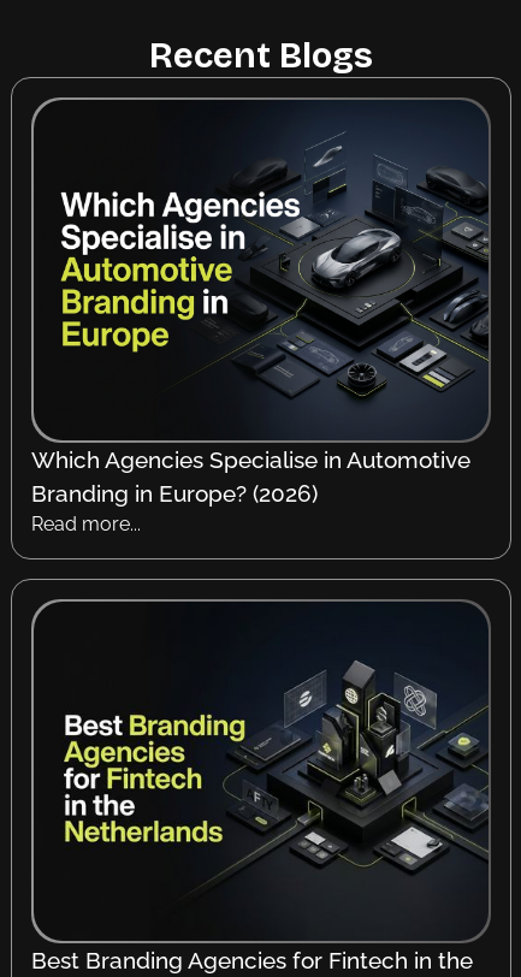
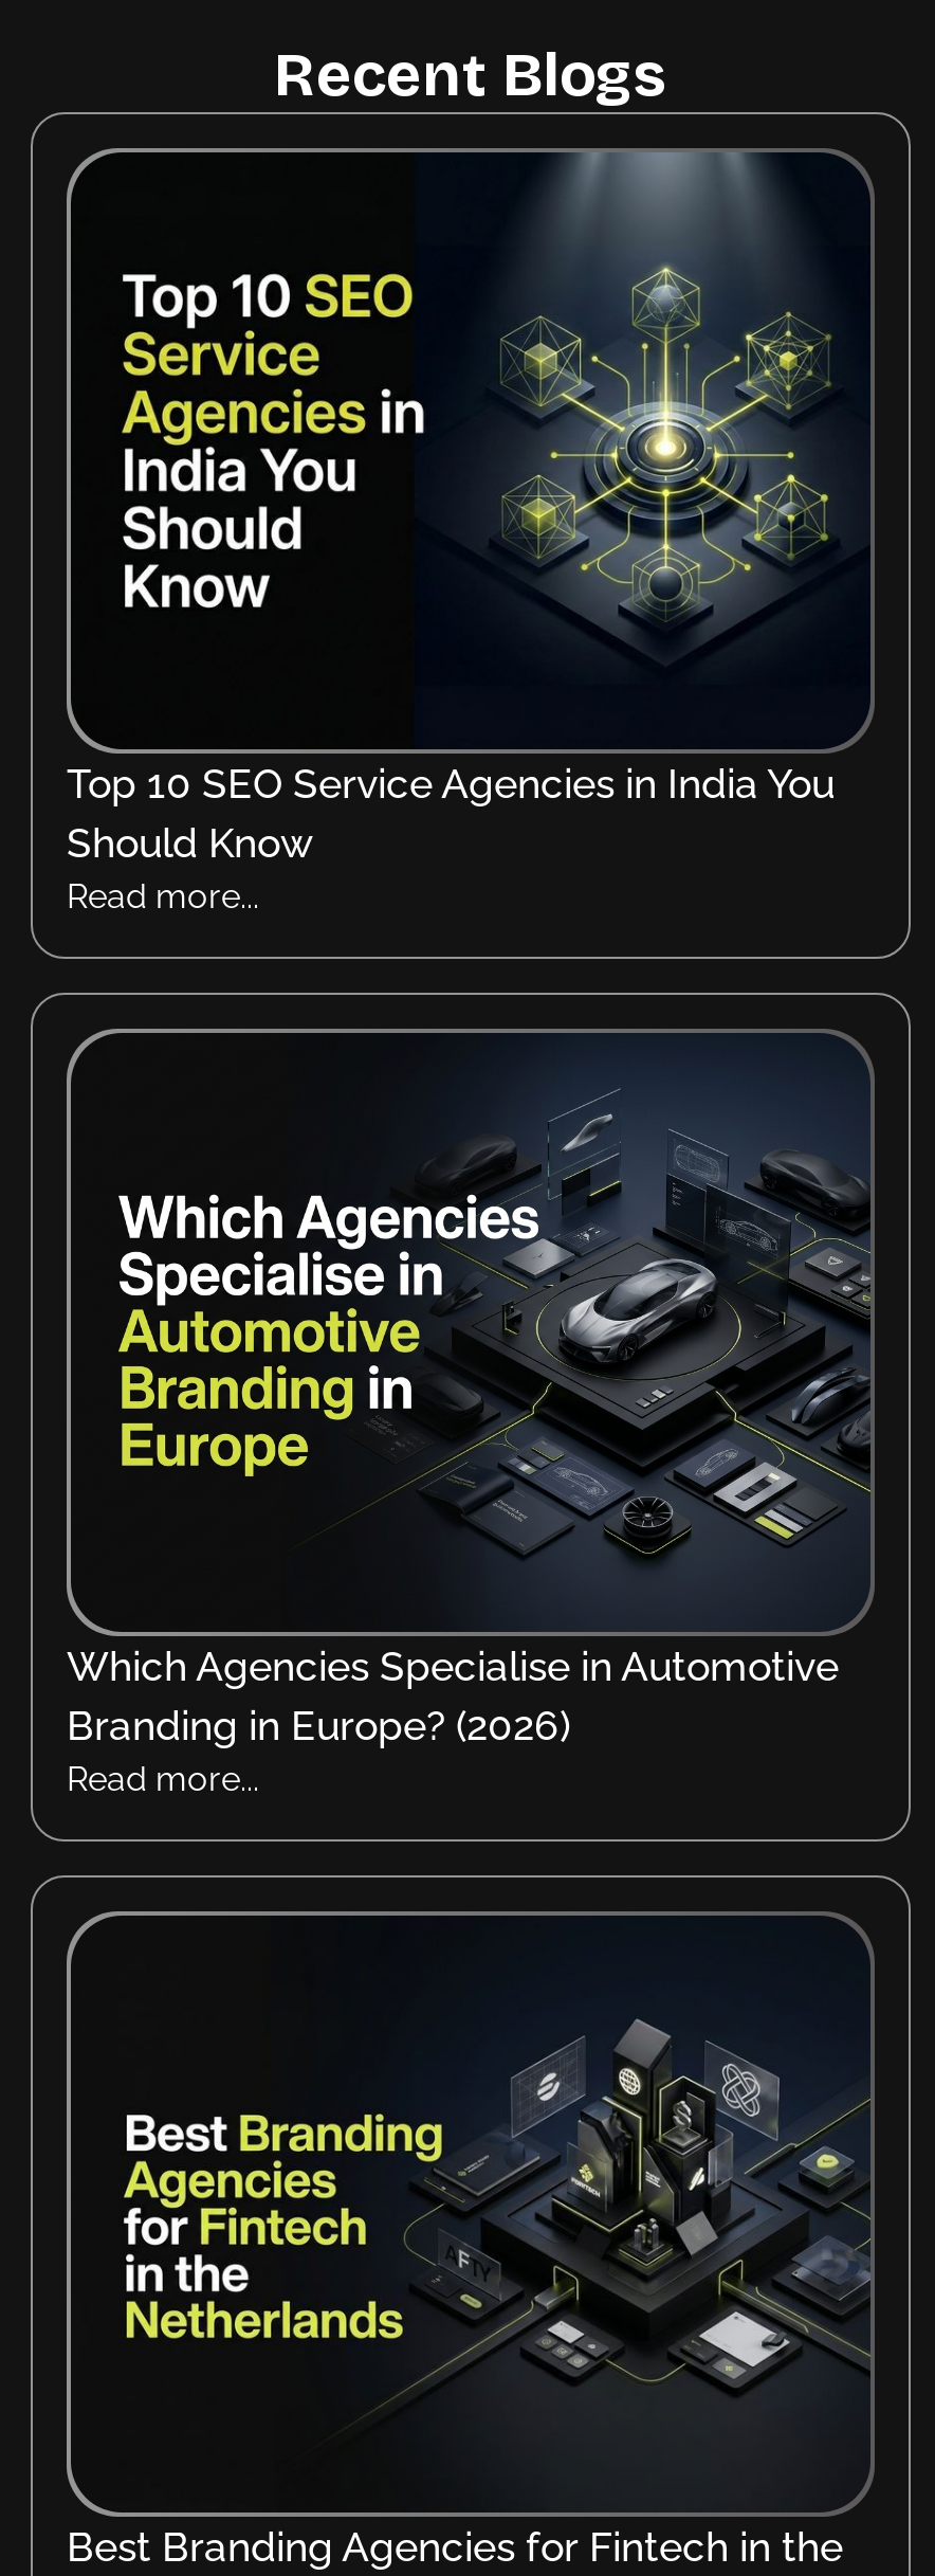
none -> [67,761,835,918] Top 10 SEO Service Agencies in India You | Should Know | Read more...
none -> [122,273,426,610] [image]
none -> [494,150,832,624] [image]

